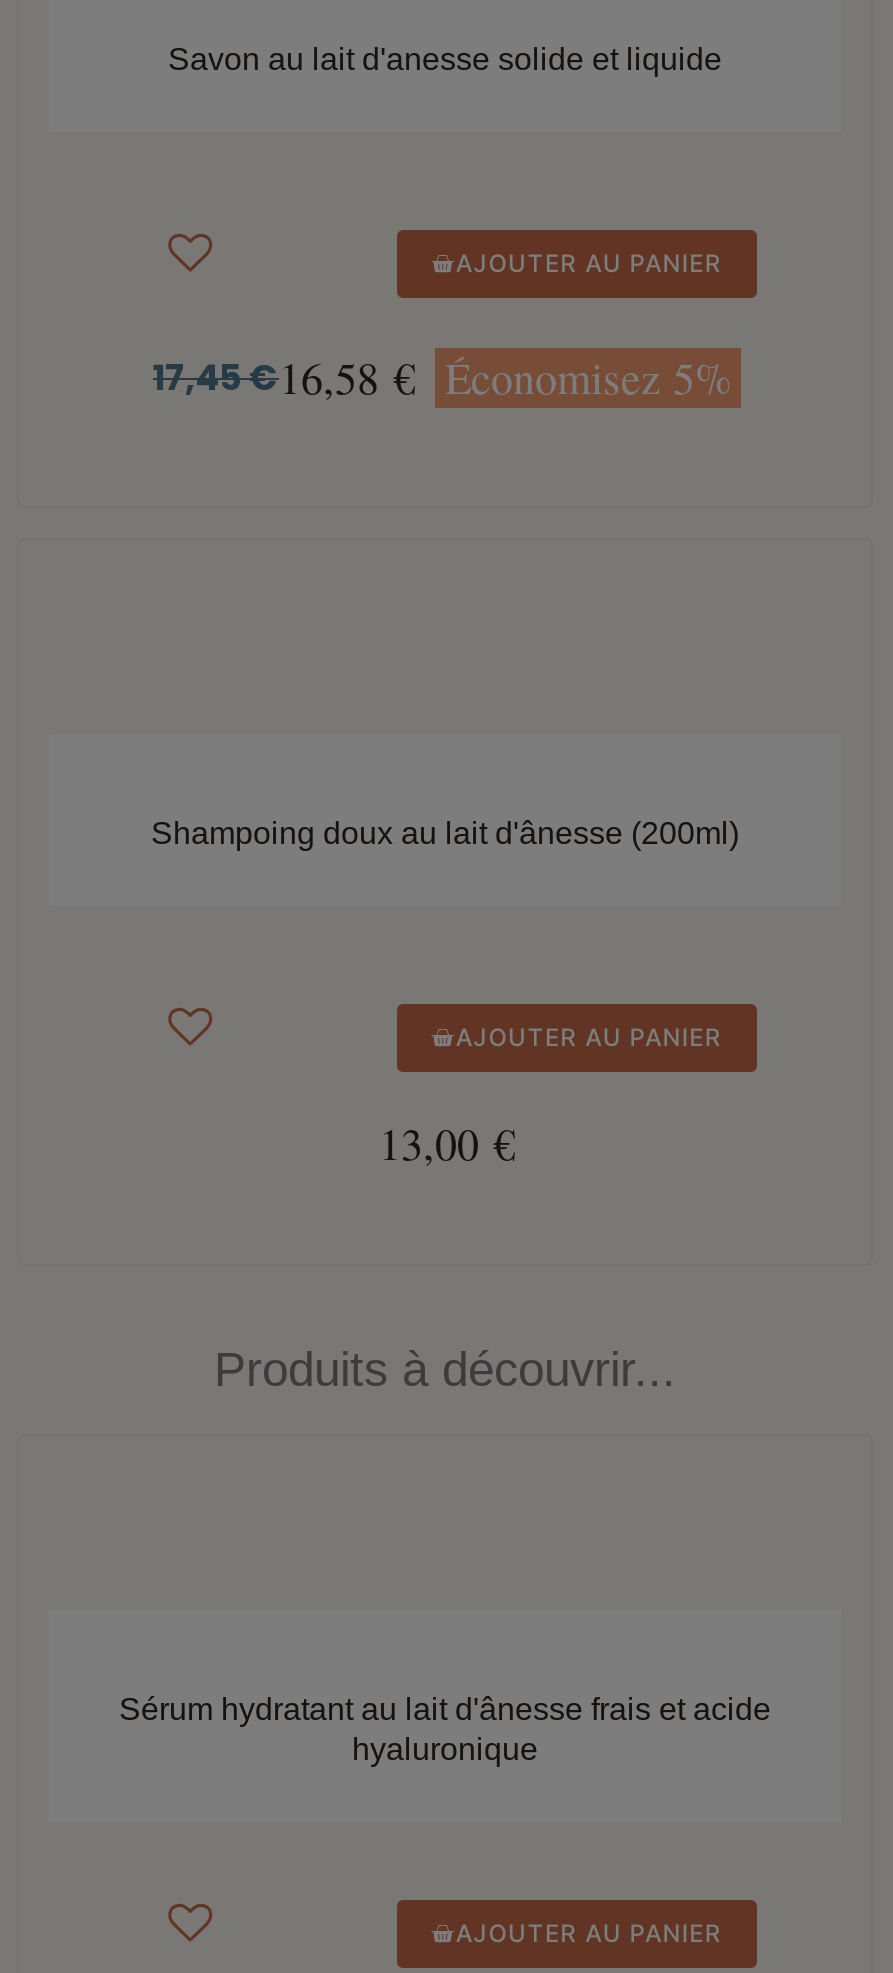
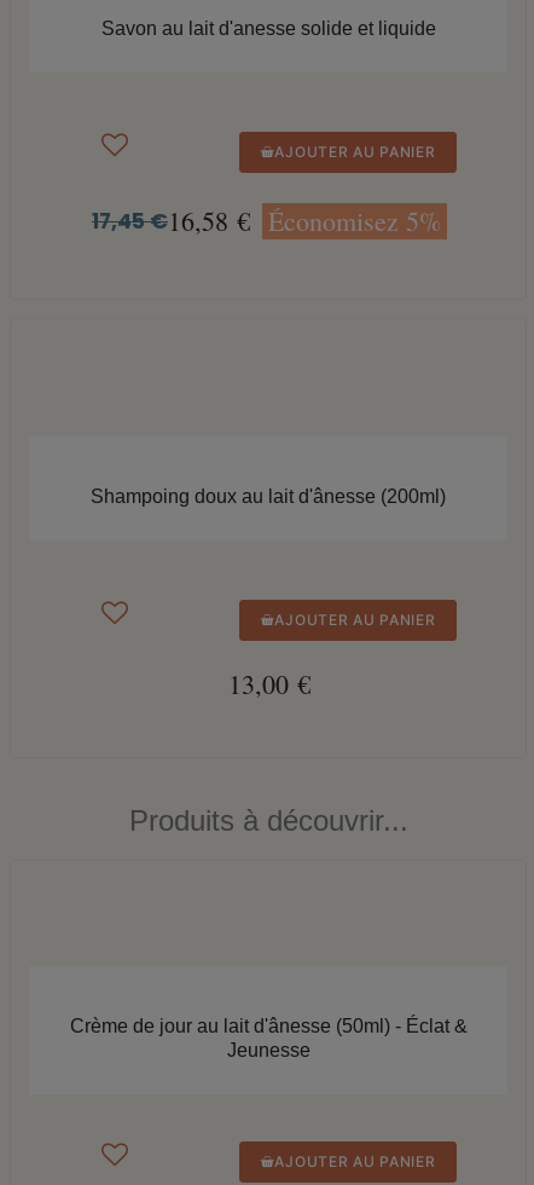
[119,1691,771,1765] Sérum hydratant au lait d'ânesse frais et acide | hyaluronique -> [69,1015,467,1060] Crème de jour au lait d'ânesse (50ml) - Éclat & | Jeunesse

